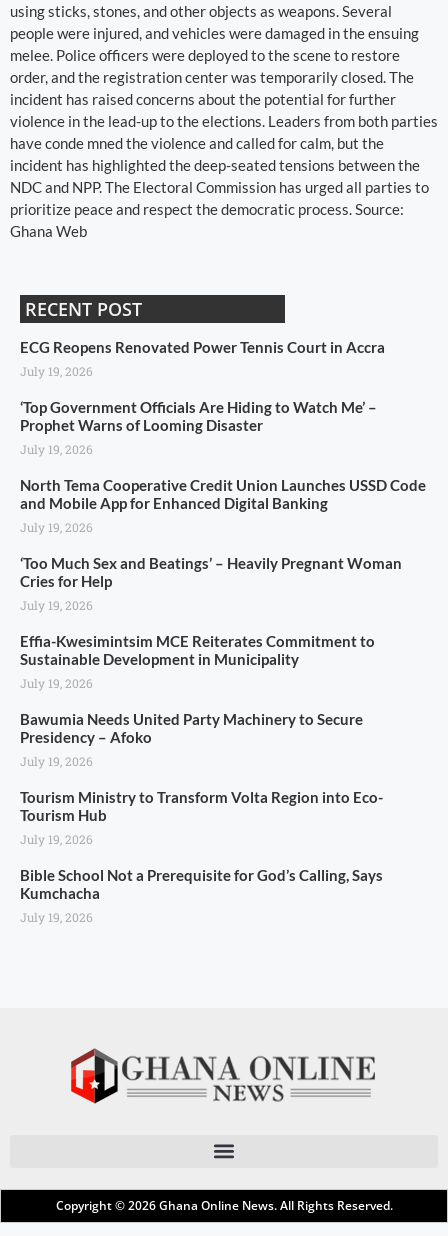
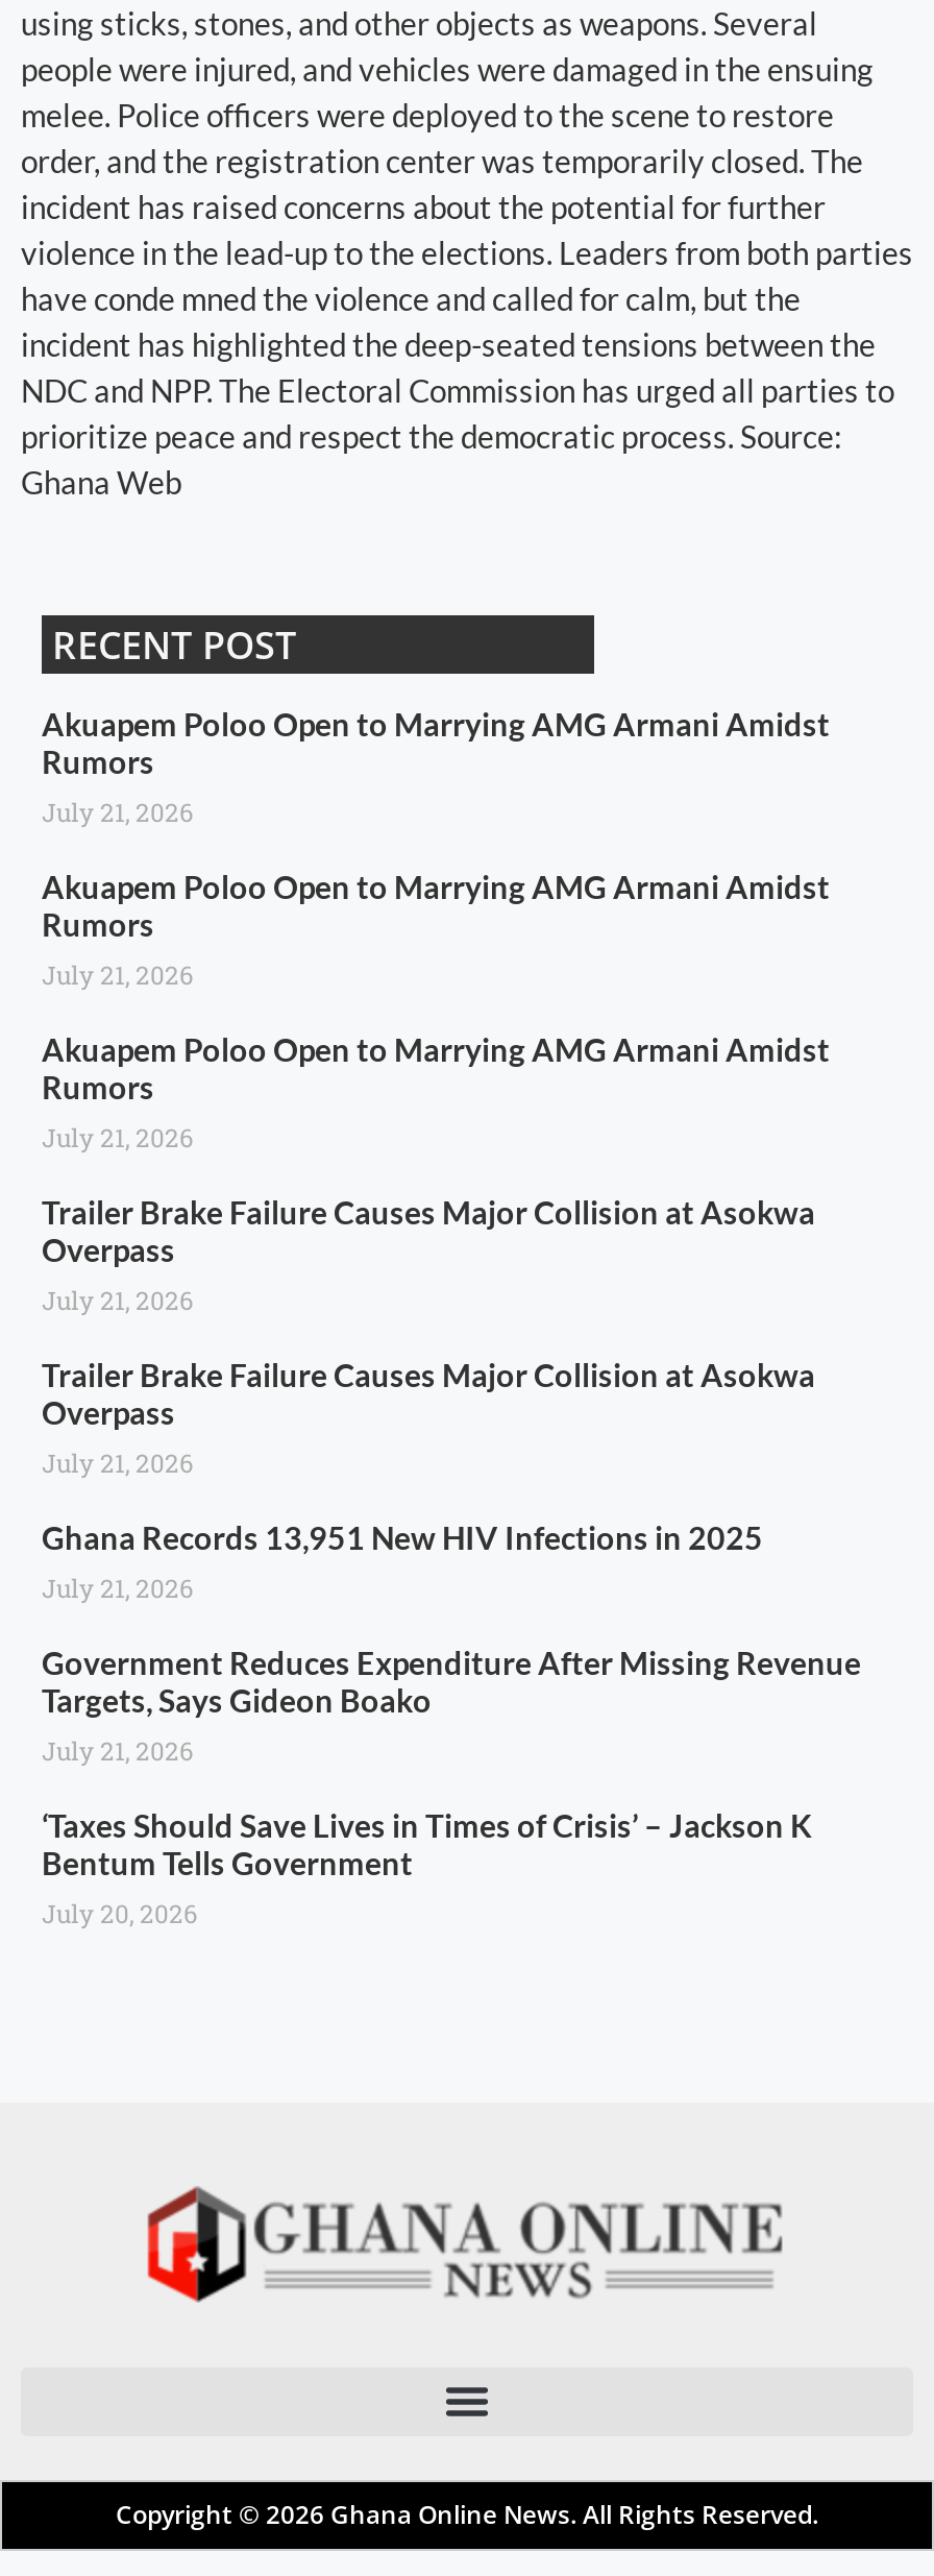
[20,337,385,378] ECG Reopens Renovated Power Tennis Court in Accra | July 19, 2026 -> [42,704,830,827] Akuapem Poloo Open to Marrying AMG Armani Amidst | Rumors | July 21, 2026
[20,397,377,456] ‘Top Government Officials Are Hiding to Watch Me’ – | Prophet Warns of Looming Disaster | July 19, 2026 -> [42,867,830,990] Akuapem Poloo Open to Marrying AMG Armani Amidst | Rumors | July 21, 2026
[20,475,426,534] North Tema Cooperative Credit Union Launches USSD Code | and Mobile App for Enhanced Digital Banking | July 19, 2026 -> [42,1029,830,1152] Akuapem Poloo Open to Marrying AMG Armani Amidst | Rumors | July 21, 2026
[20,553,402,612] ‘Too Much Sex and Beatings’ – Heavily Pregnant Woman | Cries for Help | July 19, 2026 -> [42,1192,815,1315] Trailer Brake Failure Causes Major Collision at Asokwa | Overpass | July 21, 2026
[20,631,375,690] Effia-Kwesimintsim MCE Reiterates Commitment to | Sustainable Development in Municipality | July 19, 2026 -> [42,1355,815,1478] Trailer Brake Failure Causes Major Collision at Asokwa | Overpass | July 21, 2026
[20,709,363,768] Bawumia Needs United Party Machinery to Secure | Presidency – Afoko | July 19, 2026 -> [42,1517,763,1603] Ghana Records 13,951 New HIV Infections in 2025 | July 21, 2026
[20,787,383,846] Tourism Ministry to Transform Volta Region into Eco- | Tourism Hub | July 19, 2026 -> [42,1643,861,1766] Government Reduces Expenditure After Missing Revenue | Targets, Says Gideon Boako | July 21, 2026
[20,865,383,924] Bible School Not a Prerequisite for God’s Calling, Says | Kumchacha | July 19, 2026 -> [42,1805,811,1928] ‘Taxes Should Save Lives in Times of Crisis’ – Jackson K | Bentum Tells Government | July 20, 2026

